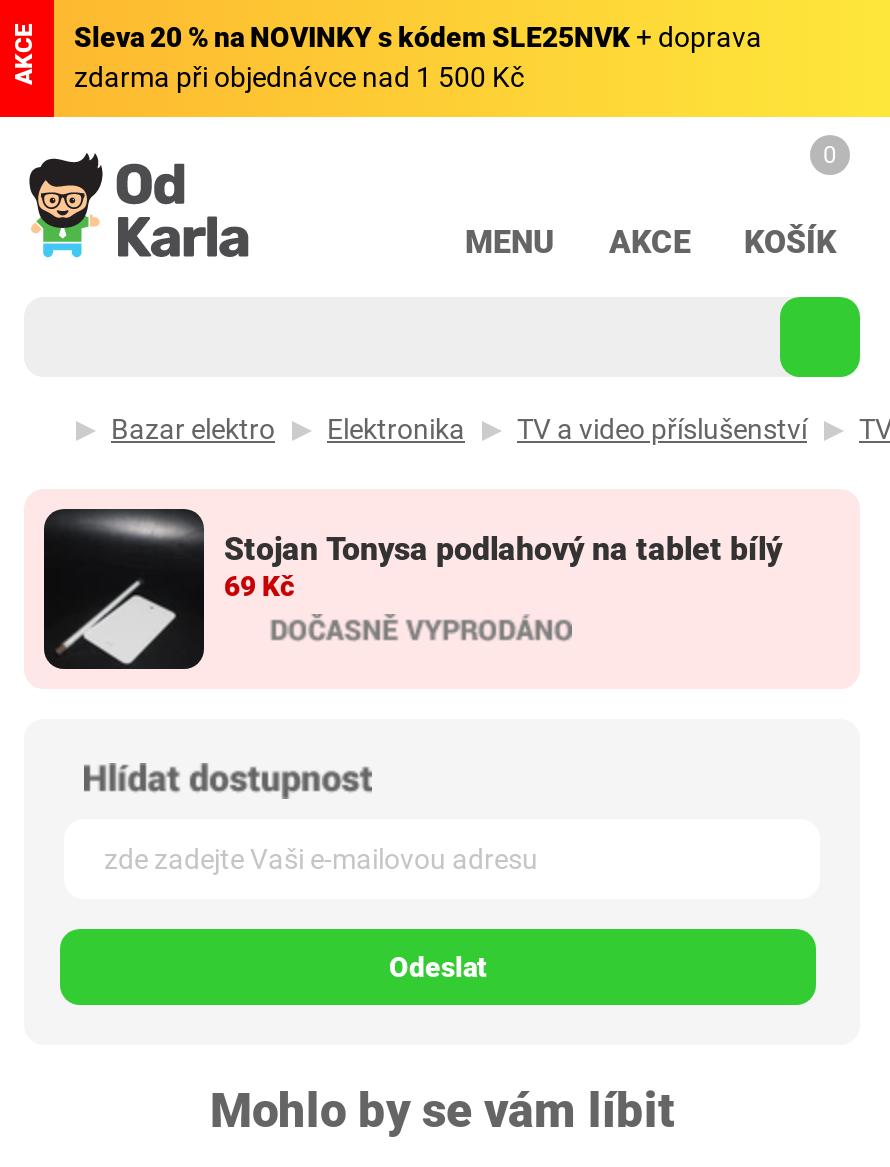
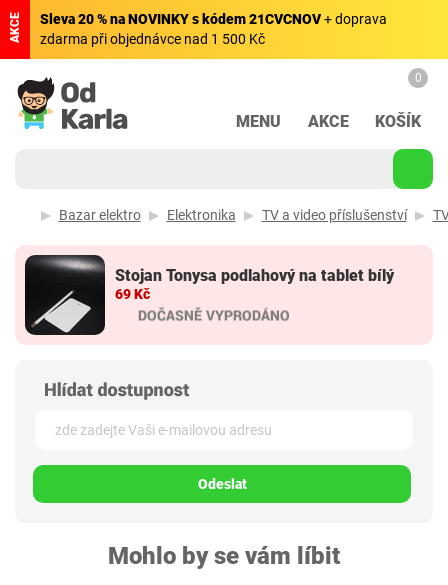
[74,21,762,53] Sleva 20 % na NOVINKY s kódem SLE25NVK + doprava -> [40,11,387,27] Sleva 20 % na NOVINKY s kódem 21CVCNOV + doprava

